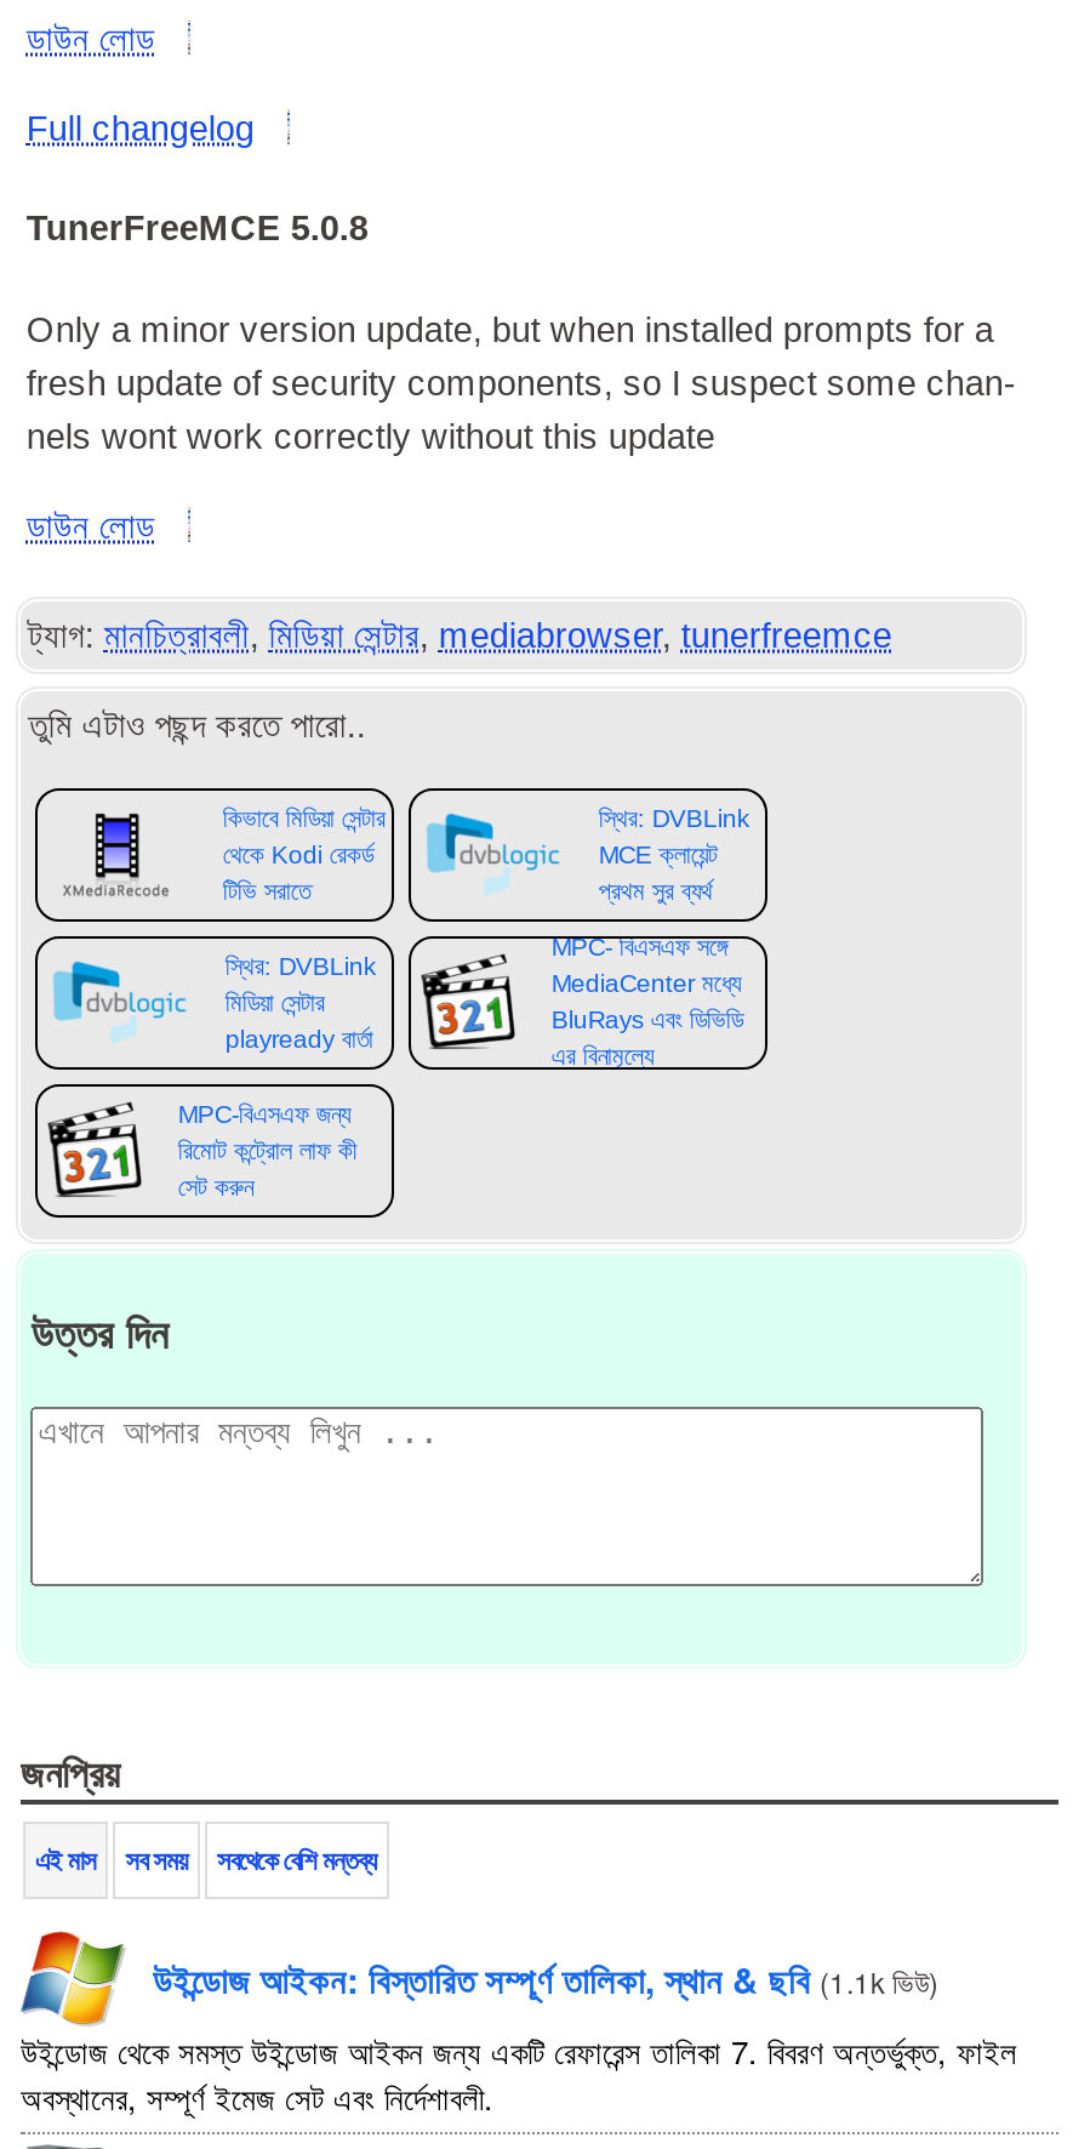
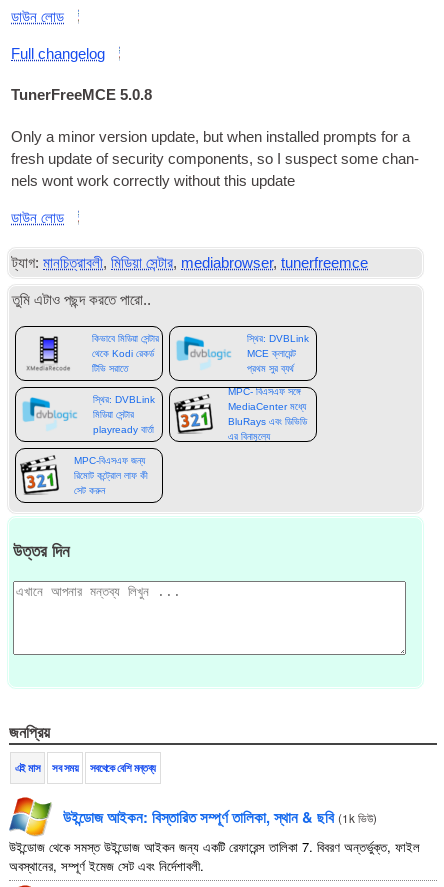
[153,1954,938,2007] উইন্ডোজ আইকন: বিস্তারিত সম্পূর্ণ তালিকা, স্থান & ছবি (1.1k ভিউ) -> [63,806,377,828] উইন্ডোজ আইকন: বিস্তারিত সম্পূর্ণ তালিকা, স্থান & ছবি (1k ভিউ)

